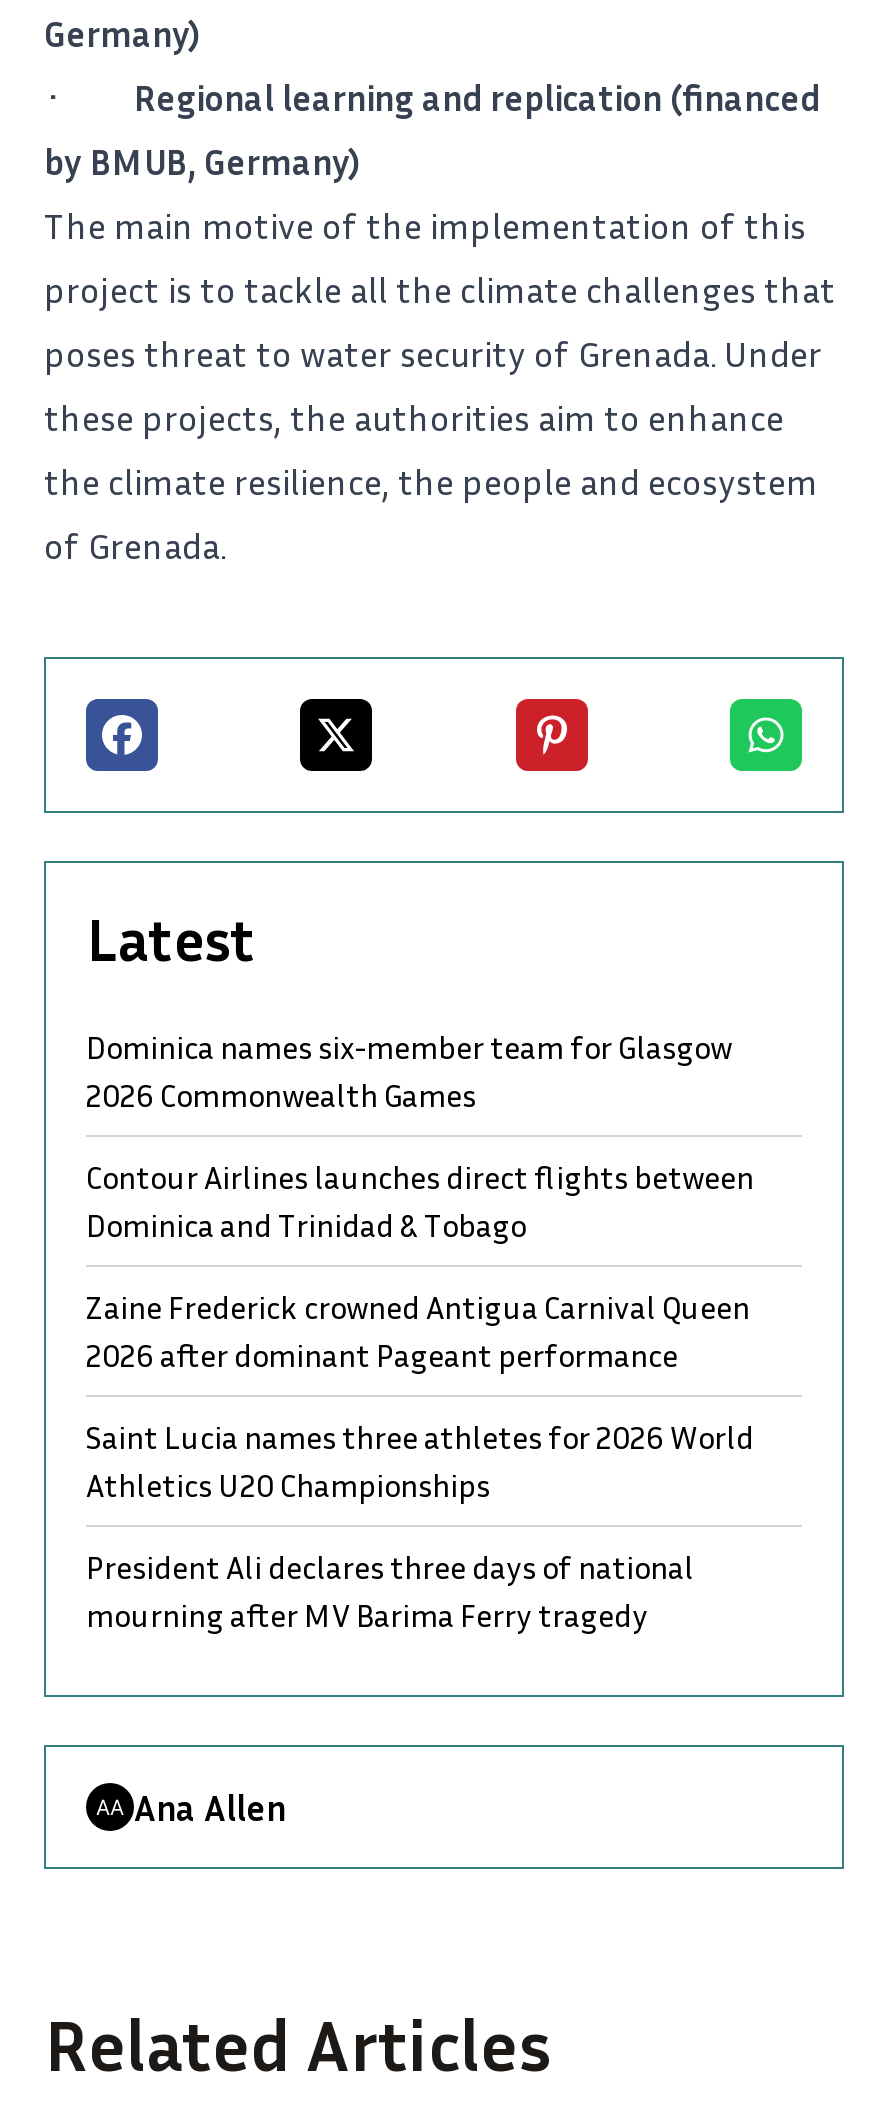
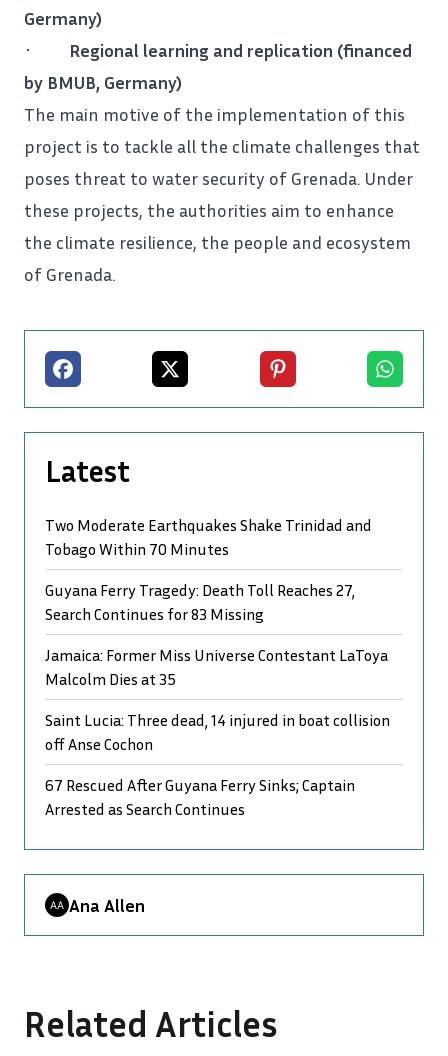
[86,1027,732,1115] Dominica names six-member team for Glasgow | 2026 Commonwealth Games -> [45,515,372,559] Two Moderate Earthquakes Shake Trinidad and | Tobago Within 70 Minutes
[86,1157,754,1245] Contour Airlines launches direct flights between | Dominica and Trinidad & Tobago -> [45,580,355,624] Guyana Ferry Tragedy: Death Toll Reaches 27, | Search Continues for 83 Missing
[86,1287,750,1375] Zaine Frederick crowned Antigua Carnival Queen | 2026 after dominant Pageant performance -> [45,645,388,689] Jamaica: Former Miss Universe Contestant LaToya | Malcolm Dies at 35
[86,1417,754,1505] Saint Lucia names three athletes for 2026 World | Athletics U20 Championships -> [45,710,390,754] Saint Lucia: Three dead, 14 injured in boat collision | off Anse Cochon
[86,1547,694,1635] President Ali declares three days of national | mourning after MV Barima Ferry tragedy -> [45,775,355,819] 67 Rescued After Guyana Ferry Sinks; Captain | Arrested as Search Continues

